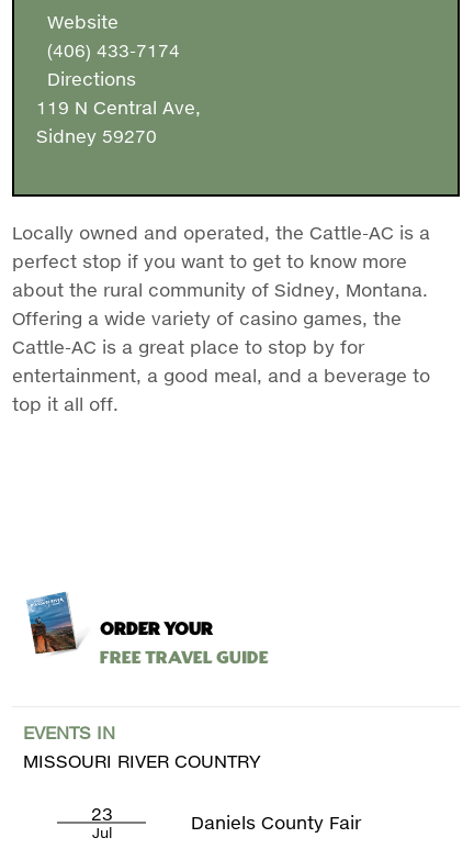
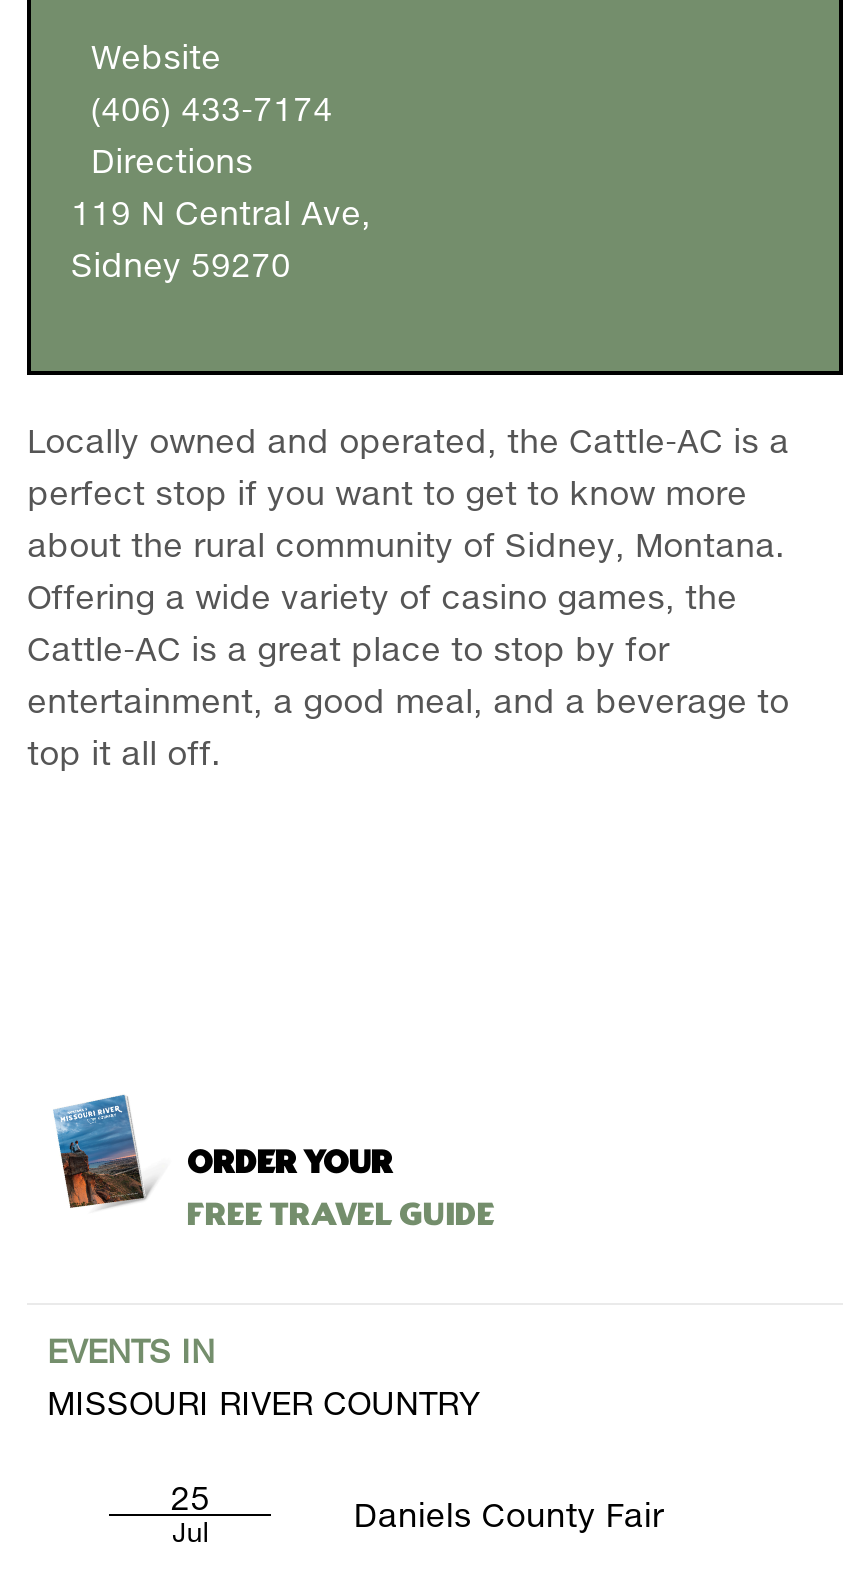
[91,803,113,823] 23 -> [170,1478,210,1516] 25

